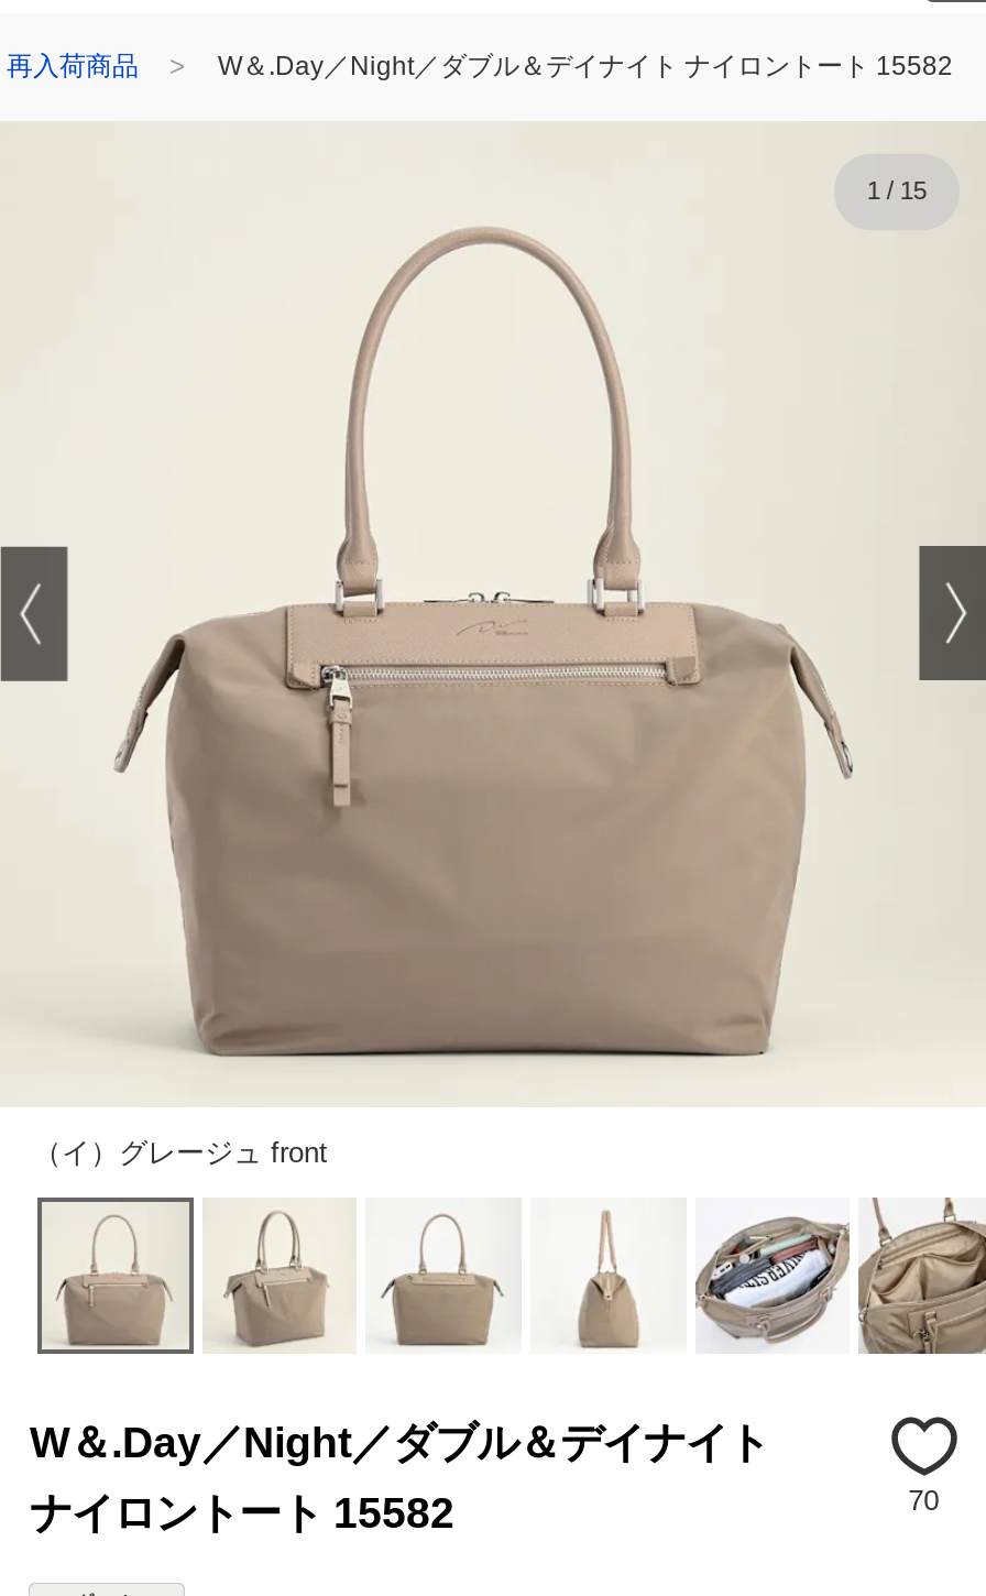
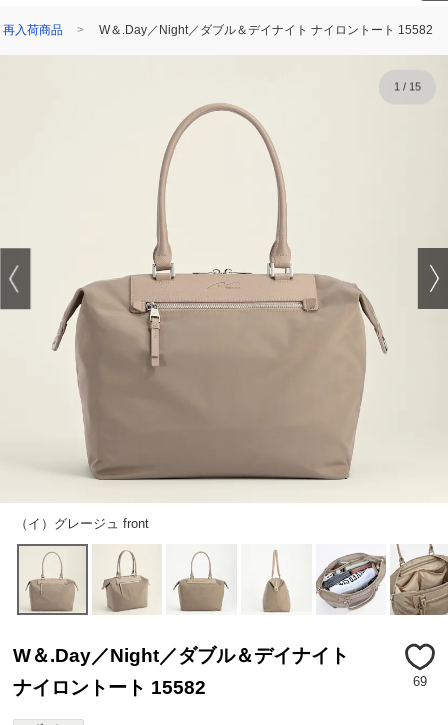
[908,1485,939,1518] 70 -> [413,674,427,689] 69

